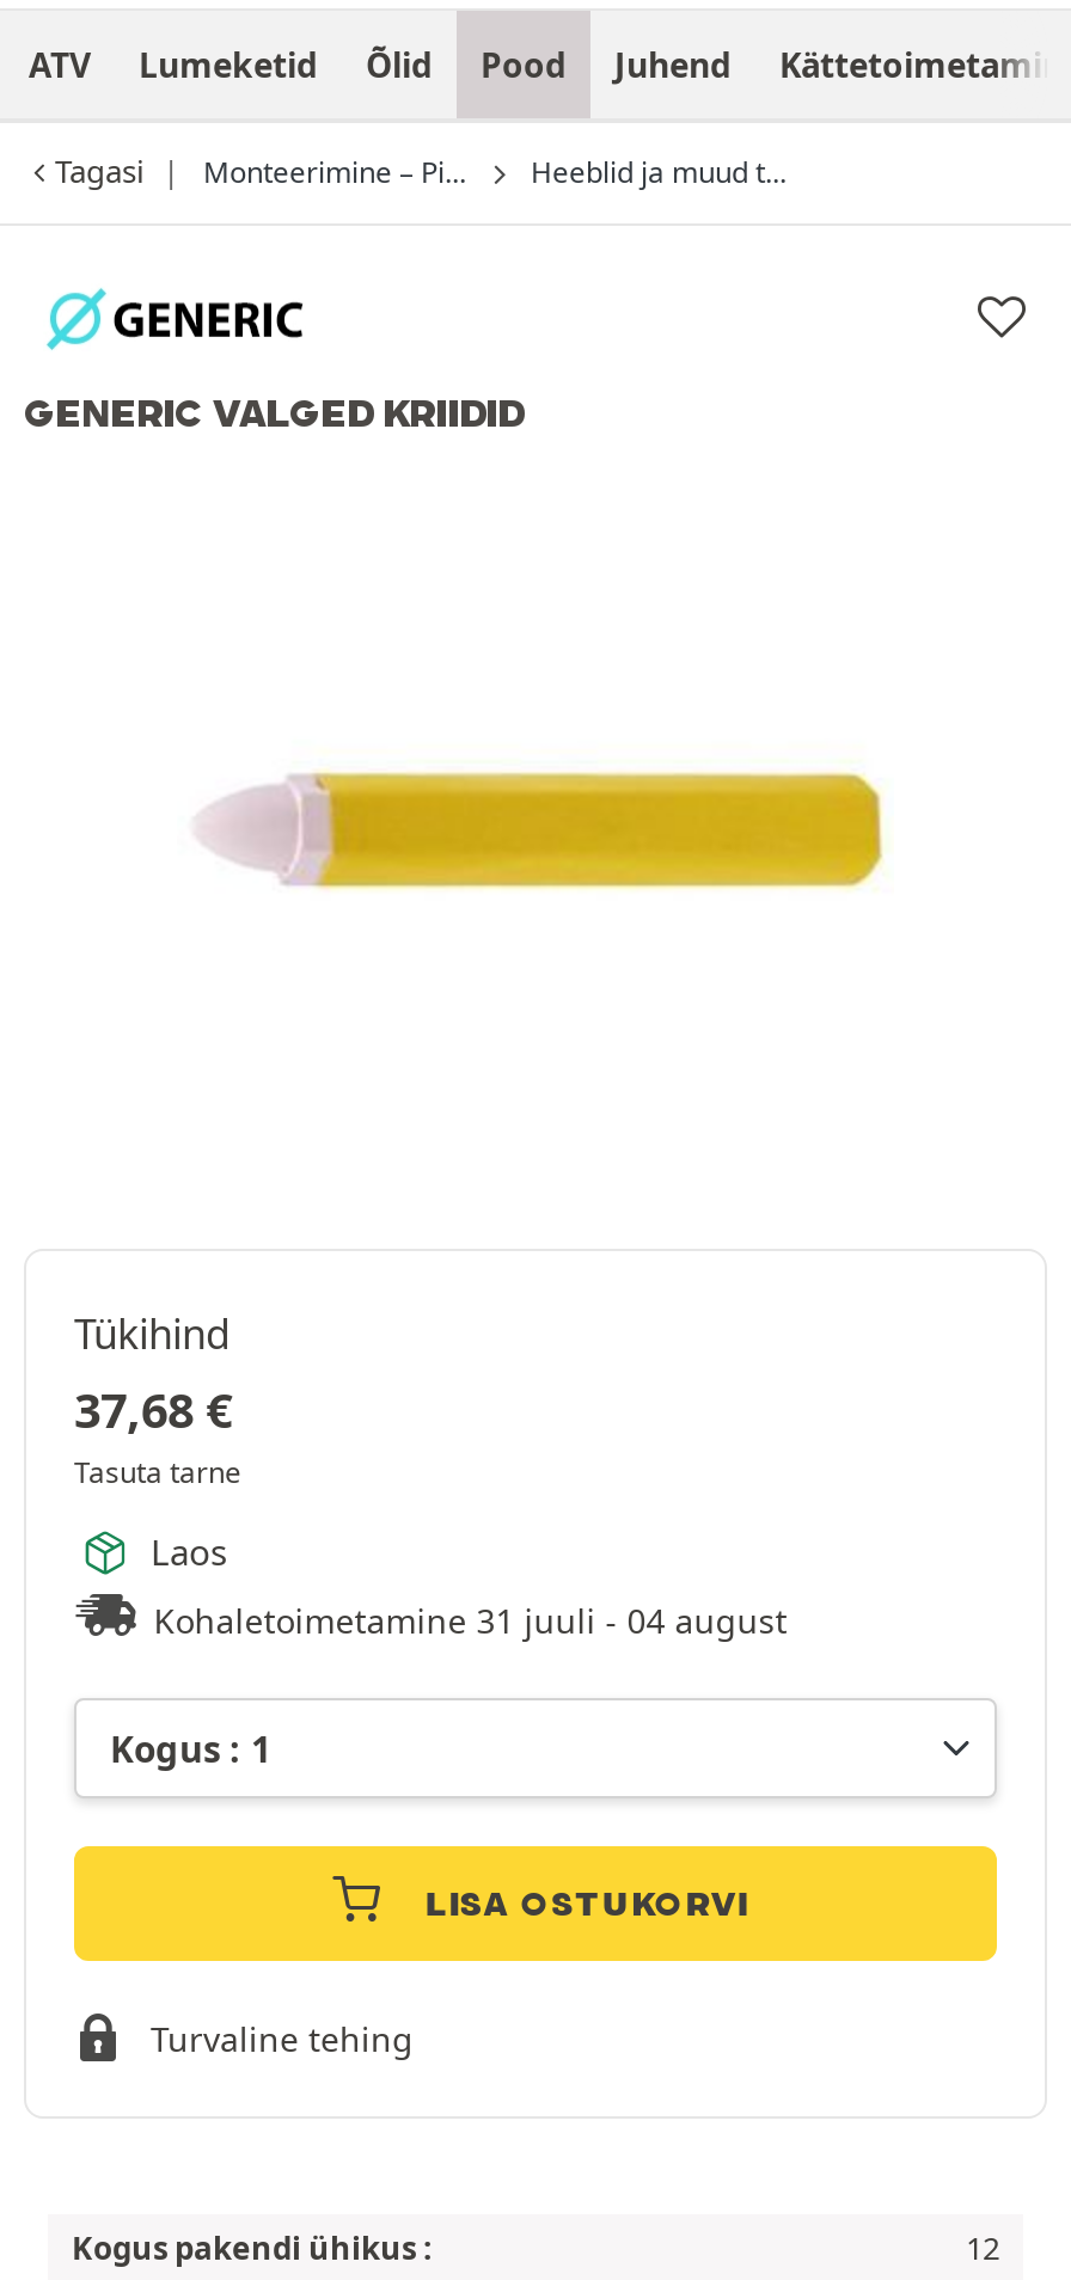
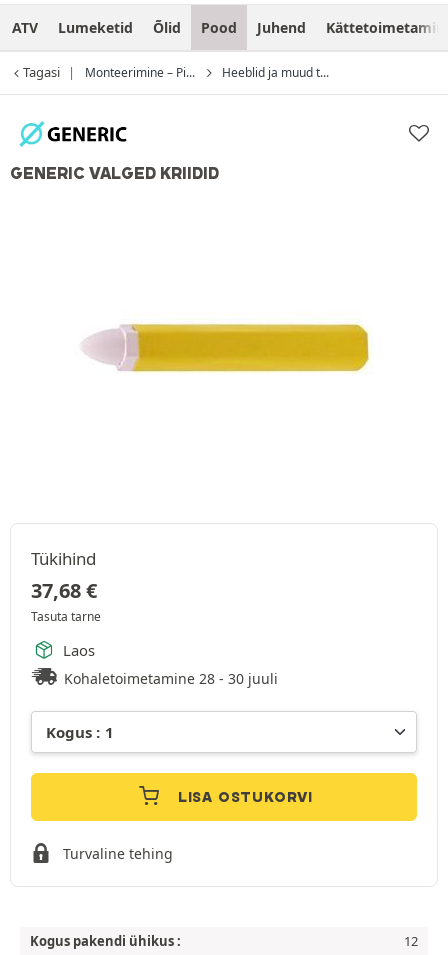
[153,1596,787,1642] Kohaletoimetamine 31 juuli - 04 august -> [64,668,278,687] Kohaletoimetamine 28 - 30 juuli

